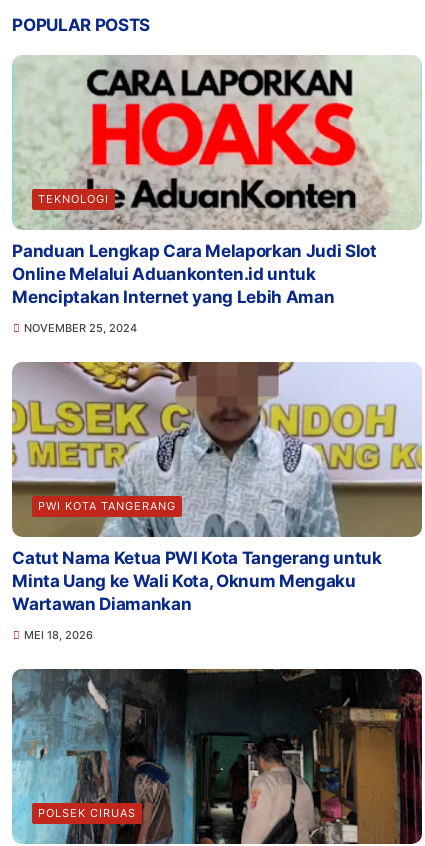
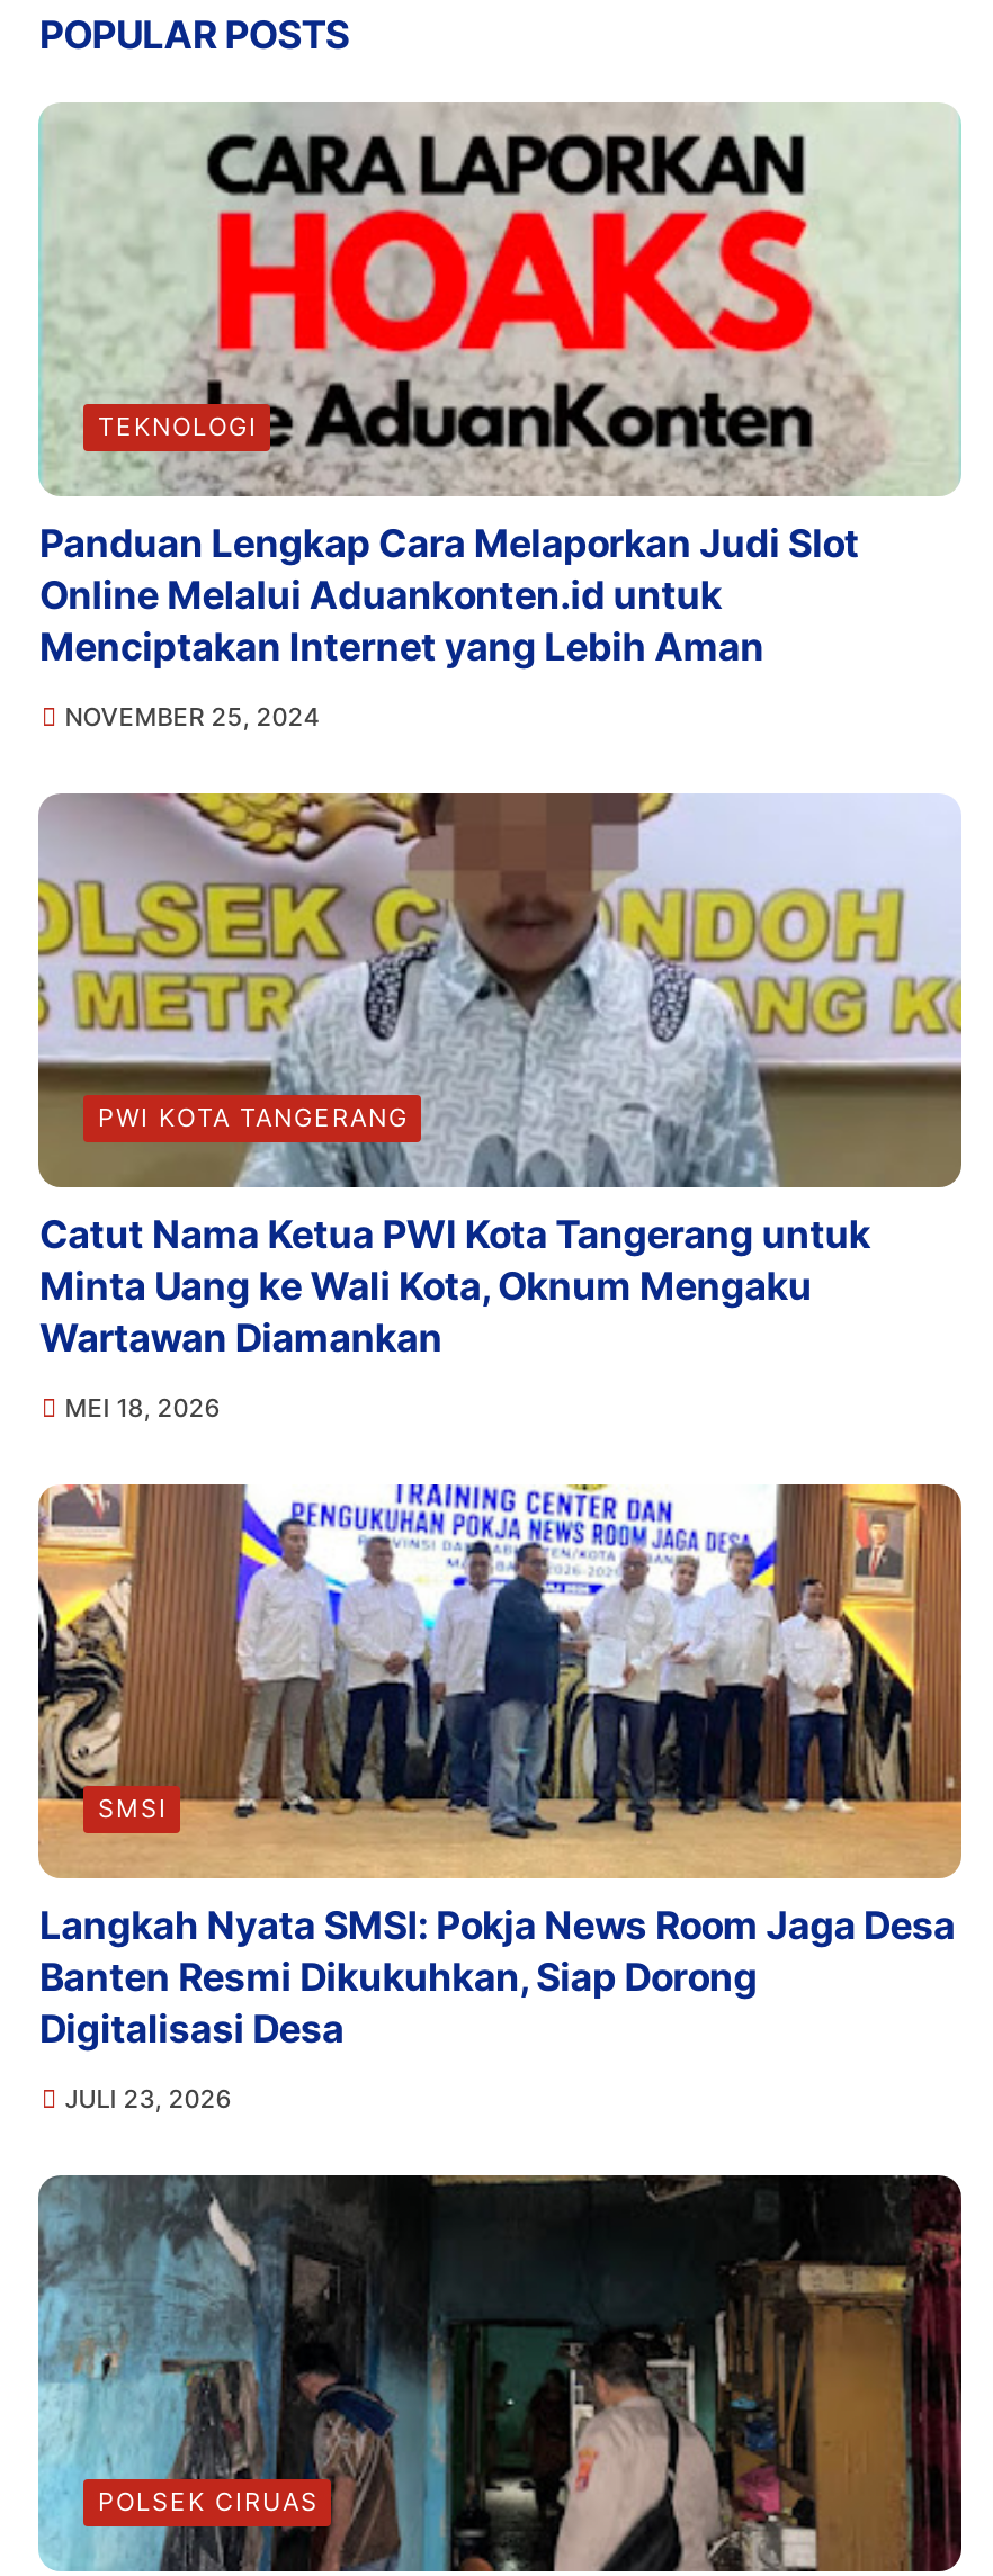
none -> [36,1482,964,2116] [image] | SMSI | Langkah Nyata SMSI: Pokja News Room Jaga Desa | Banten Resmi Dikukuhkan, Siap Dorong | Digitalisasi Desa | JULI 23, 2026

